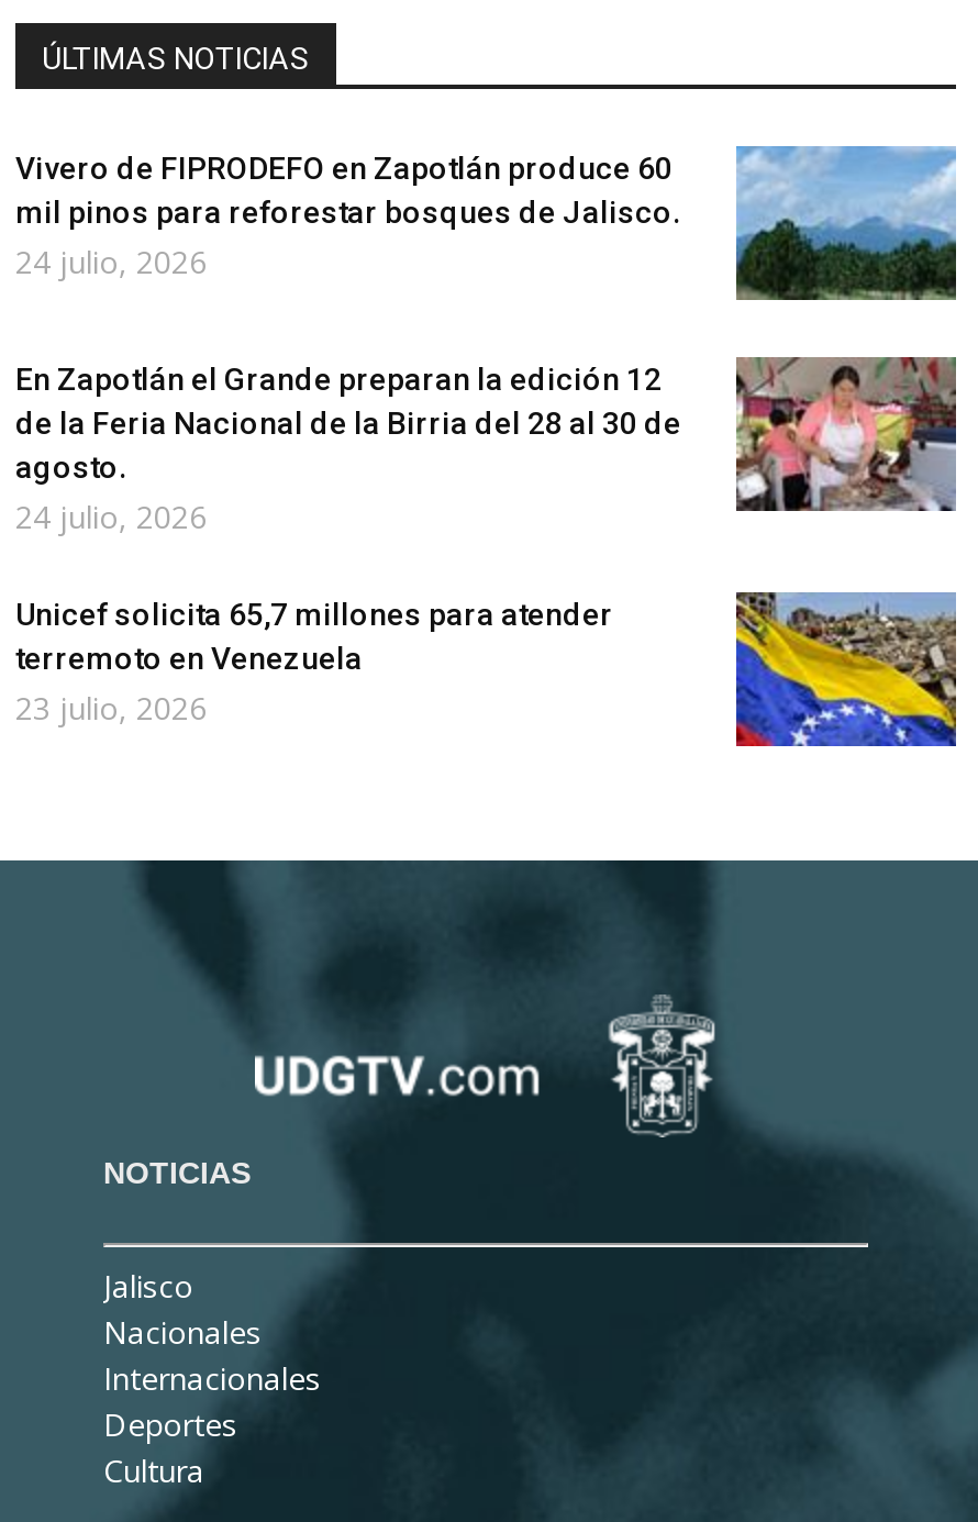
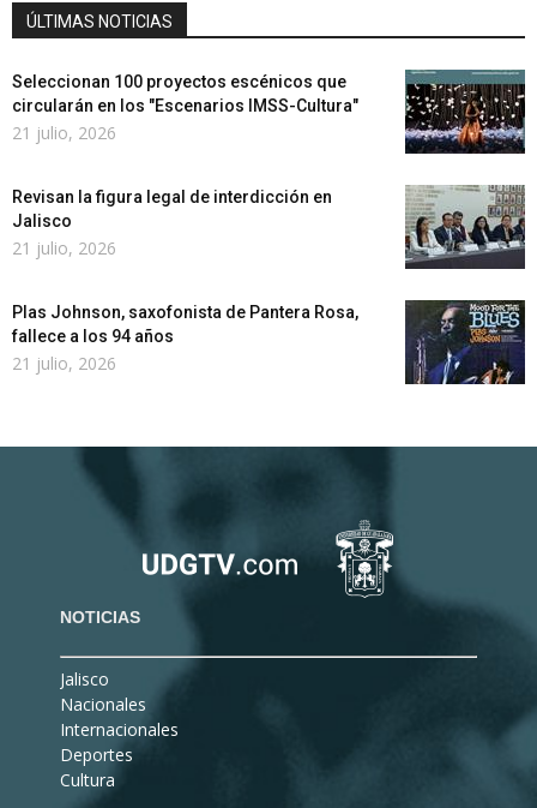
[15,144,958,302] [image] | Vivero de FIPRODEFO en Zapotlán produce 60 | mil pinos para reforestar bosques de Jalisco. | 24 julio, 2026 -> [12,68,526,155] [image] | Seleccionan 100 proyectos escénicos que | circularán en los "Escenarios IMSS-Cultura" | 21 julio, 2026
[15,362,681,538] En Zapotlán el Grande preparan la edición 12 | de la Feria Nacional de la Birria del 28 al 30 de | agosto. | 24 julio, 2026 -> [12,188,332,260] Revisan la figura legal de interdicción en | Jalisco | 21 julio, 2026
[736,357,956,511] [image] -> [405,185,525,270] [image]
[15,597,613,729] Unicef solicita 65,7 millones para atender | terremoto en Venezuela | 23 julio, 2026 -> [12,303,358,375] Plas Johnson, saxofonista de Pantera Rosa, | fallece a los 94 años | 21 julio, 2026
[734,592,958,748] [image] -> [404,299,526,385] [image]

